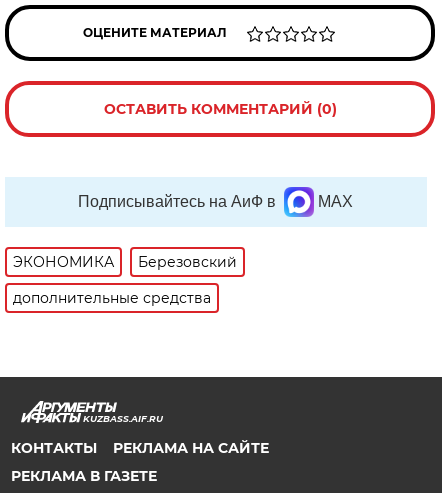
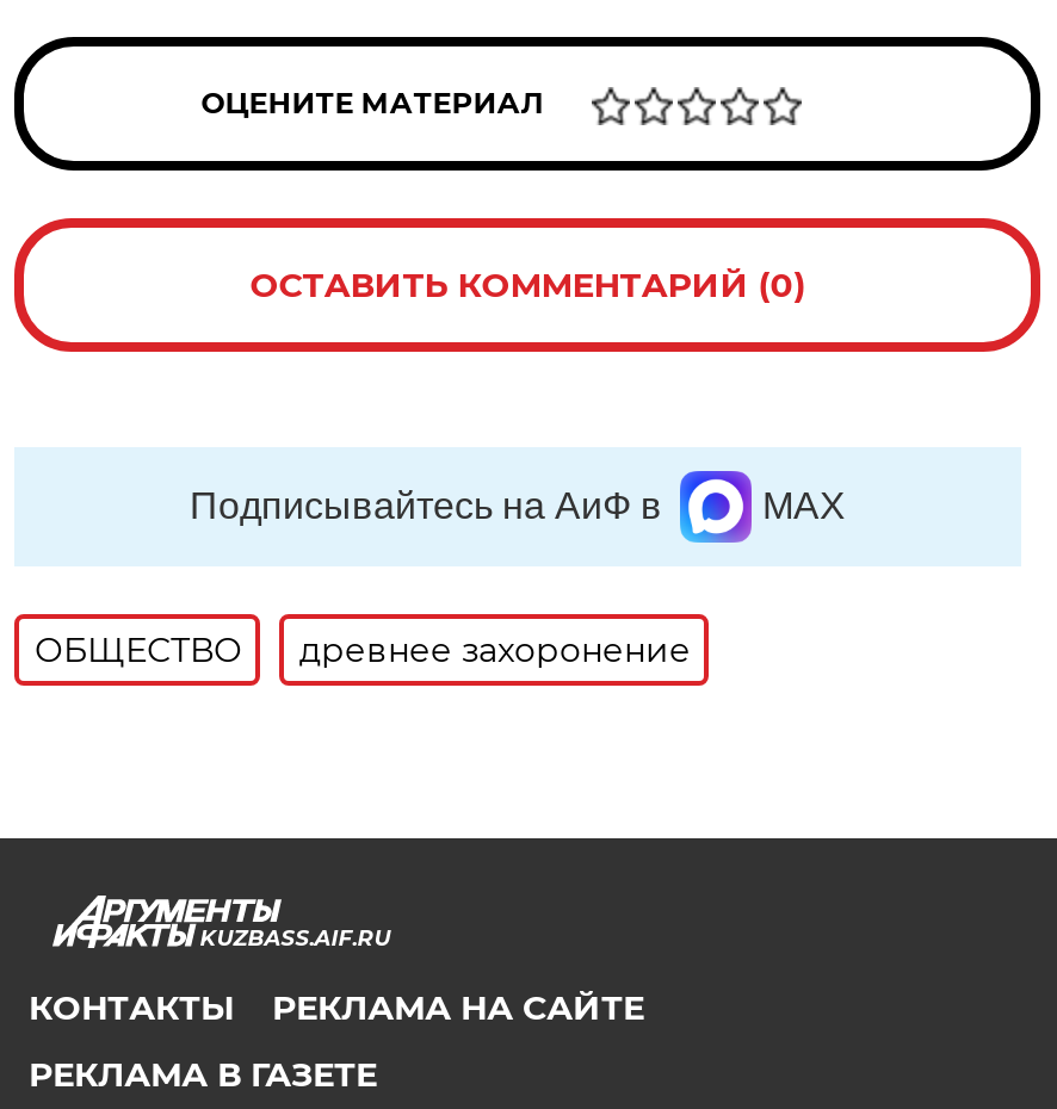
[13,253,237,307] ЭКОНОМИКА | Березовский | дополнительные средства -> [34,629,691,672] ОБЩЕСТВО | древнее захоронение

